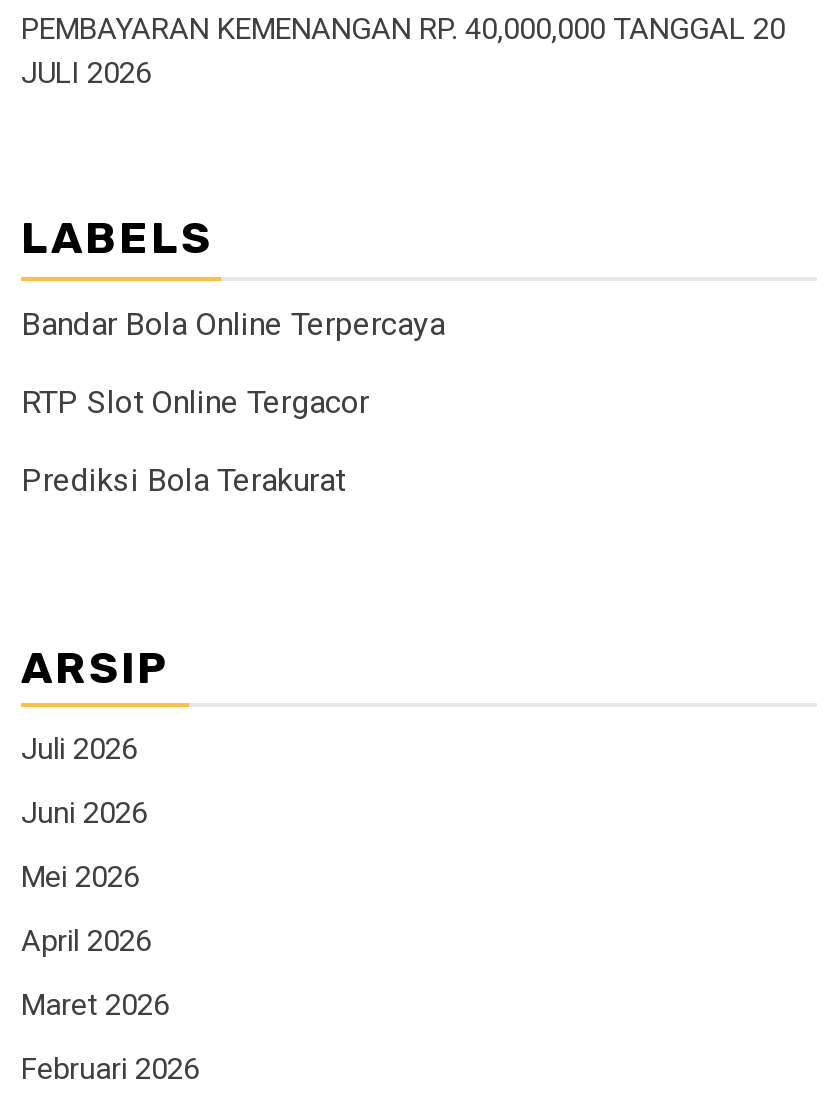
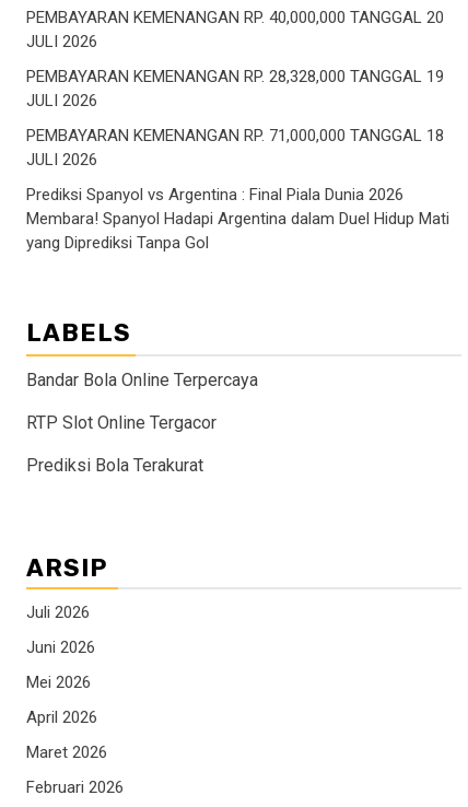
none -> [26,67,449,253] PEMBAYARAN KEMENANGAN RP. 28,328,000 TANGGAL 19 | JULI 2026 | PEMBAYARAN KEMENANGAN RP. 71,000,000 TANGGAL 18 | JULI 2026 | Prediksi Spanyol vs Argentina : Final Piala Dunia 2026 | Membara! Spanyol Hadapi Argentina dalam Duel Hidup Mati | yang Diprediksi Tanpa Gol

